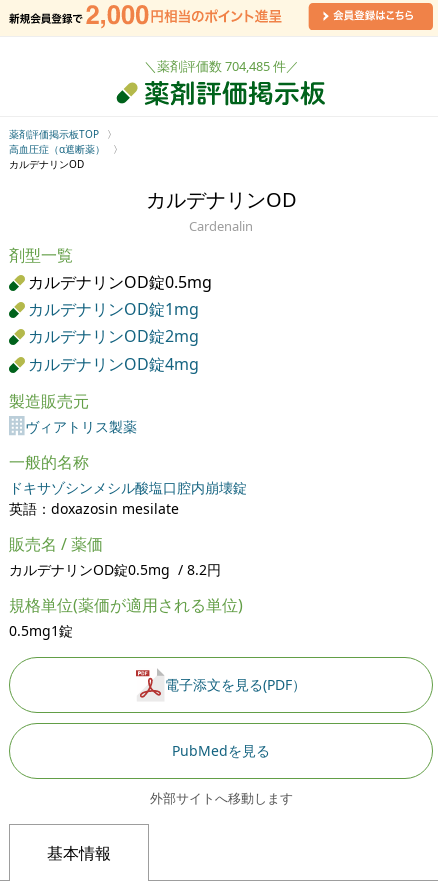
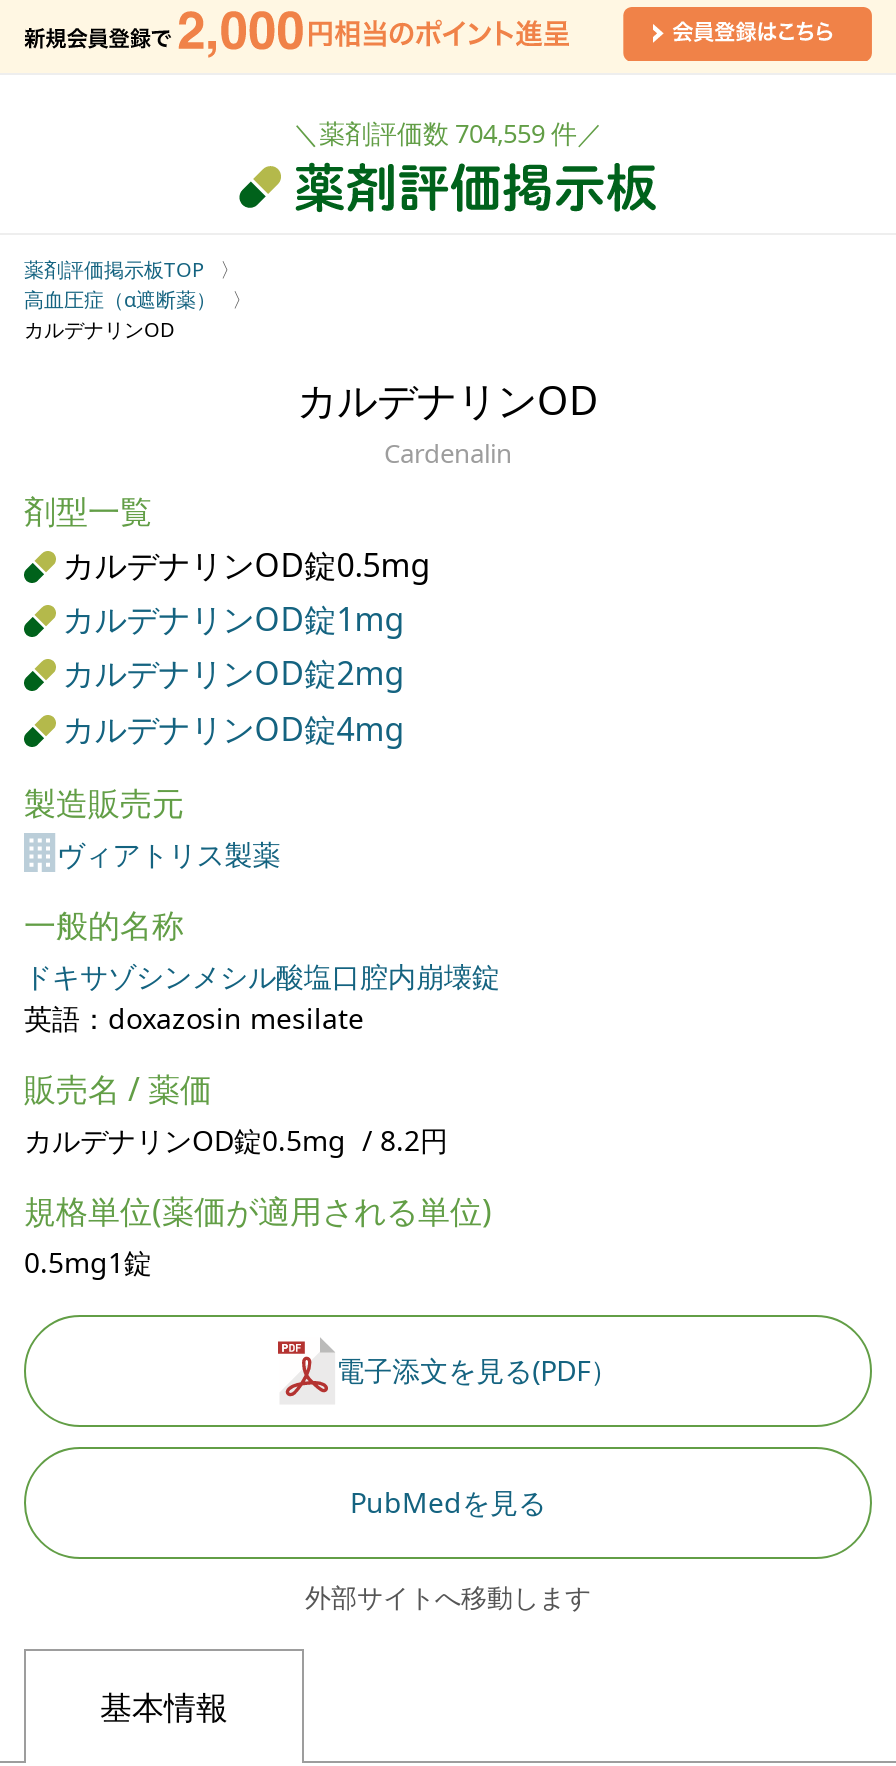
[143,57,298,75] ＼薬剤評価数 704,485 件／ -> [293,115,603,151] ＼薬剤評価数 704,559 件／

